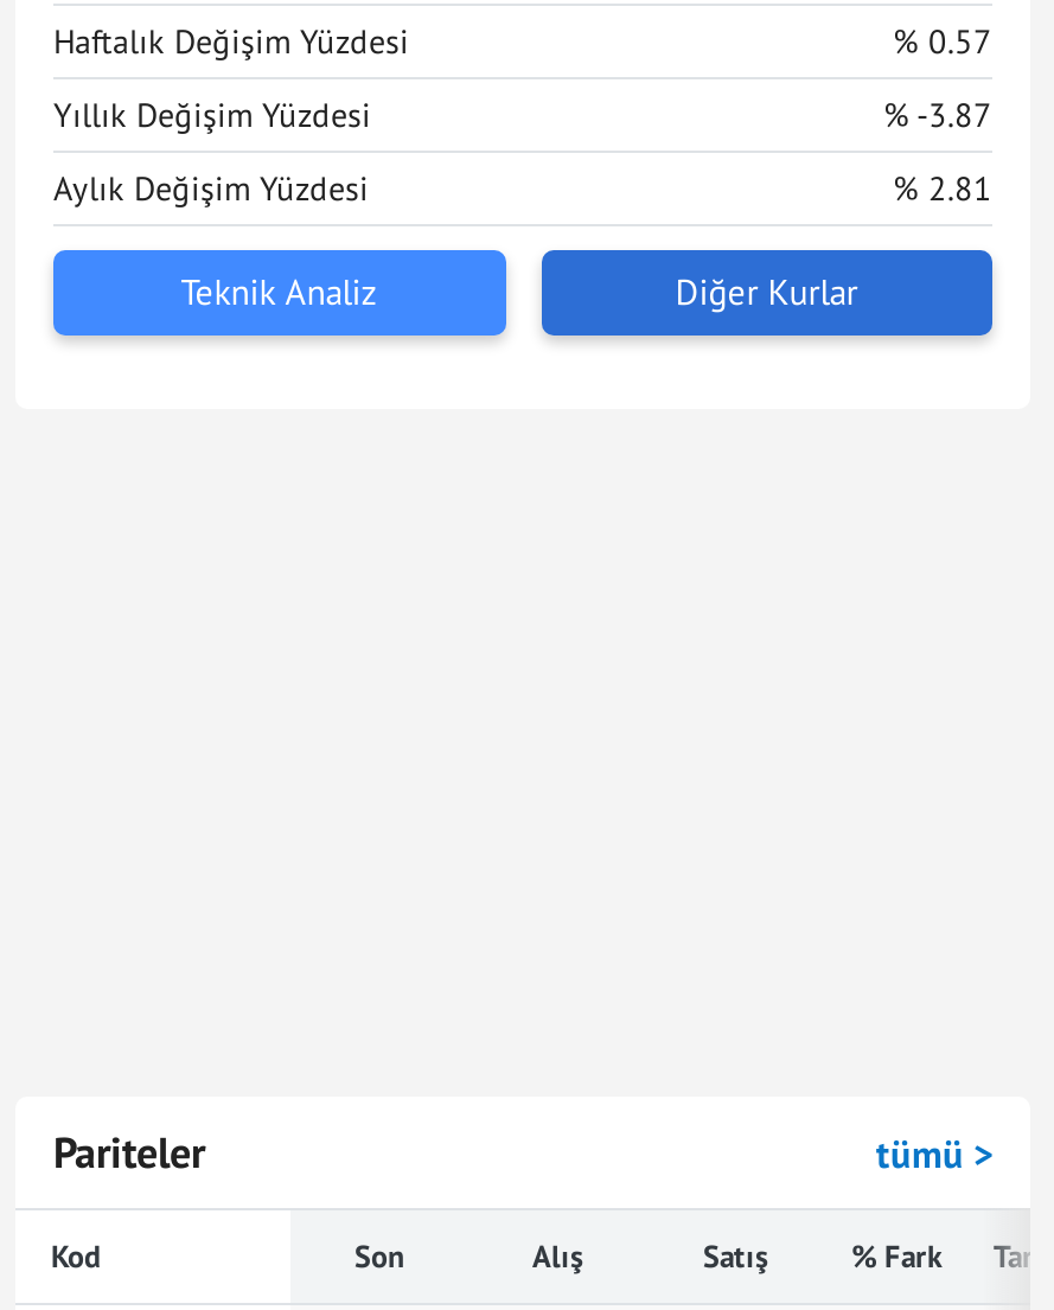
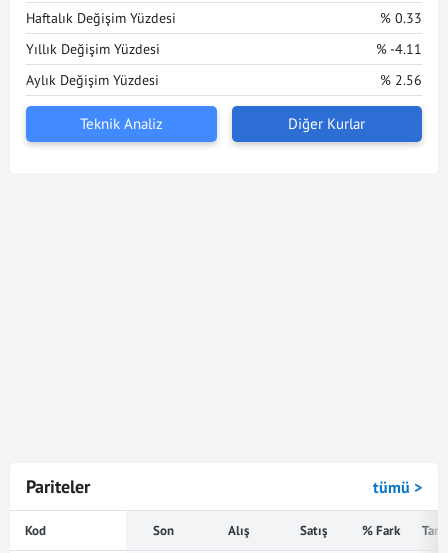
[893,20,992,63] % 0.57 -> [380,9,422,27] % 0.33
[883,94,992,136] % -3.87 -> [376,40,422,58] % -4.11
[893,167,992,210] % 2.81 -> [380,71,422,89] % 2.56

